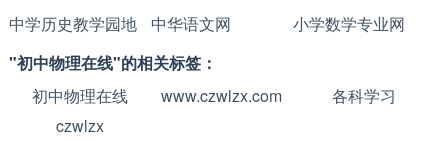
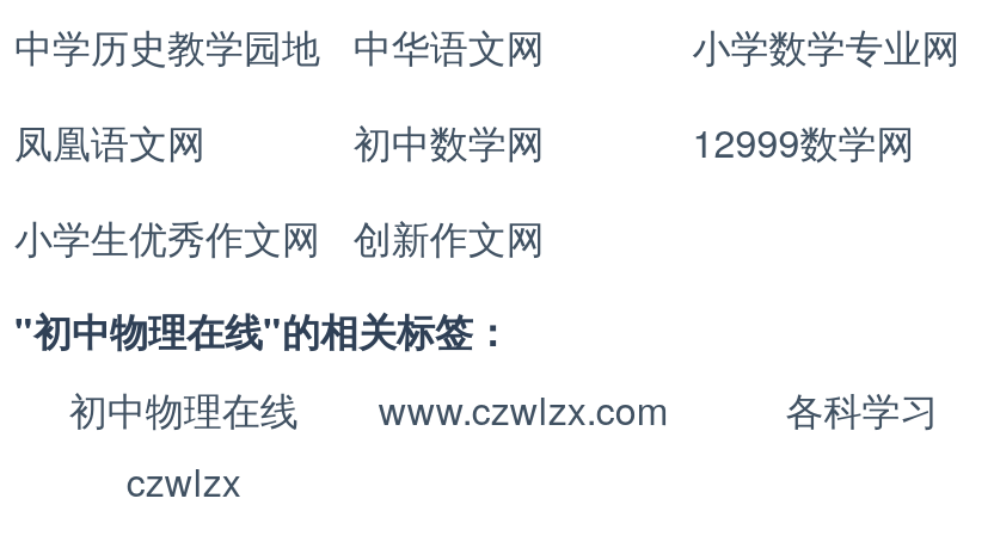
none -> [14,116,915,266] 凤凰语文网 | 初中数学网 | 12999数学网 | 小学生优秀作文网 | 创新作文网

